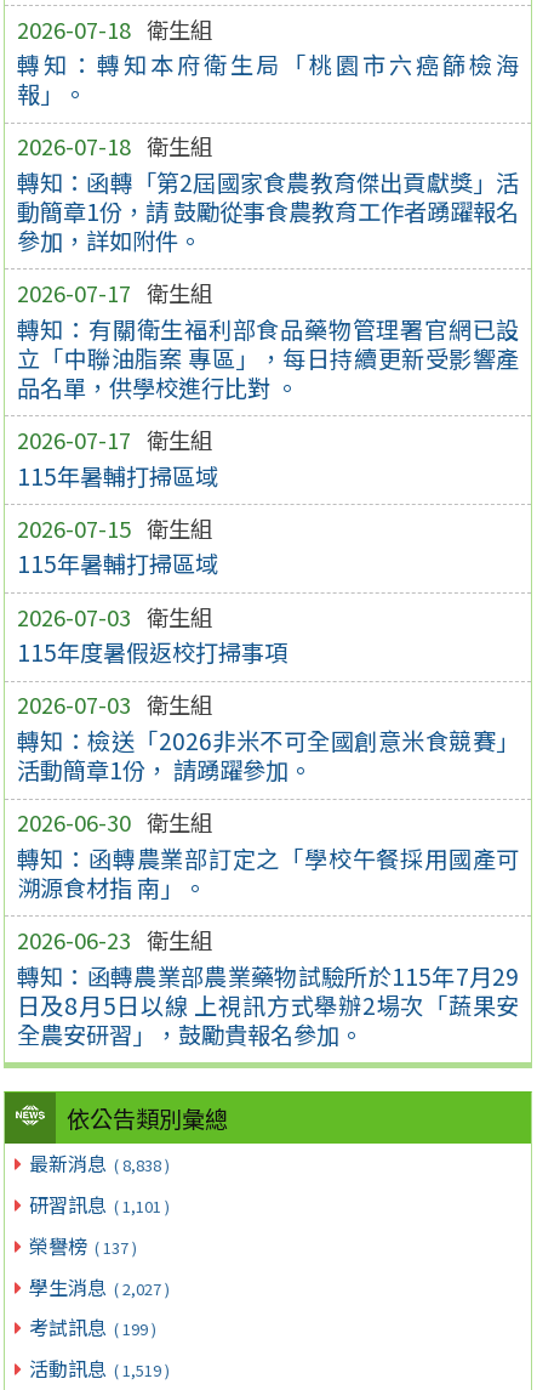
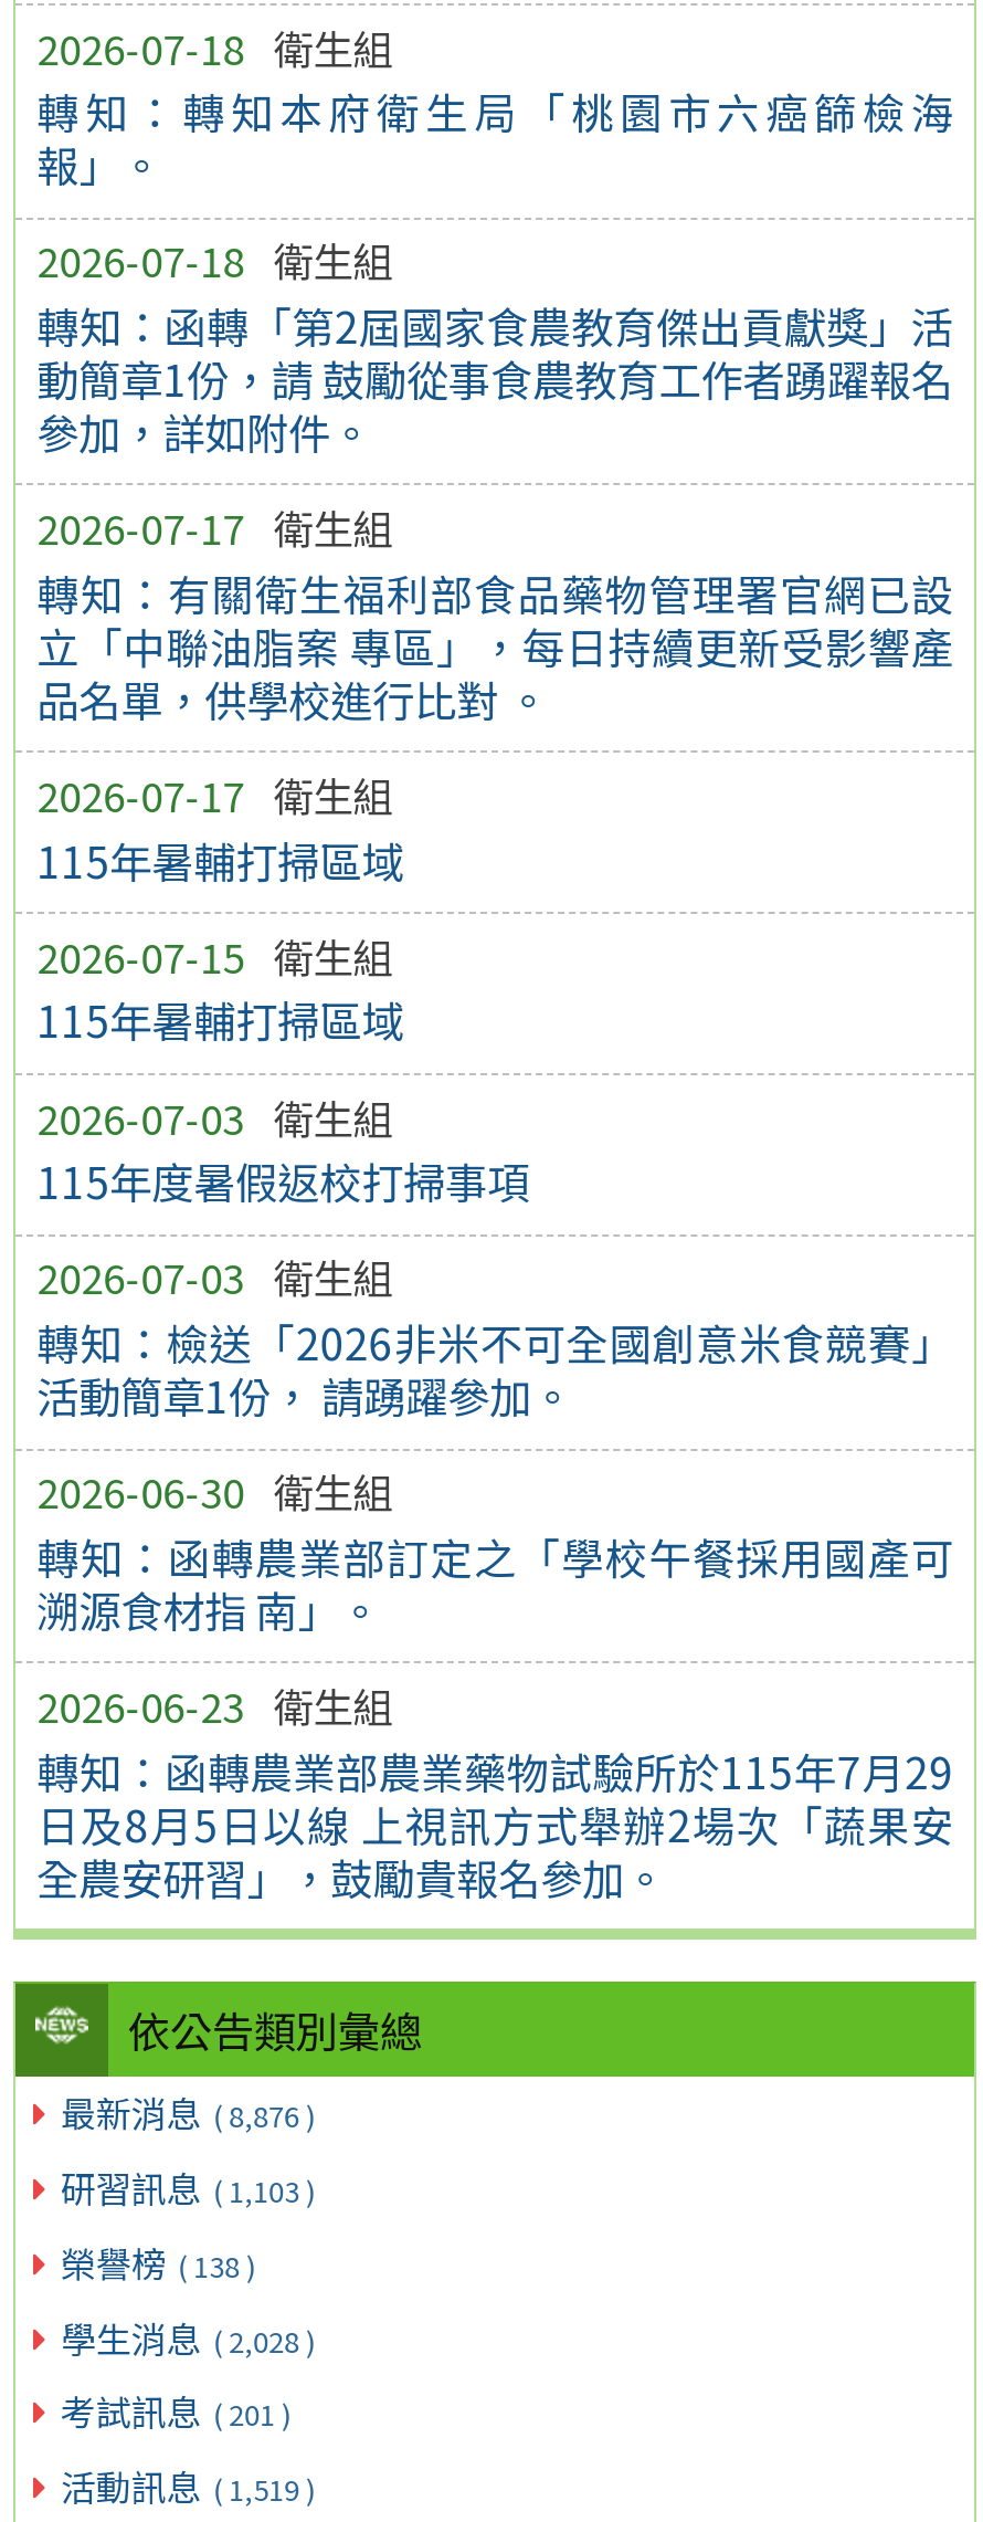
[30,1149,169,1178] 最新消息 ( 8,838 ) -> [61,2086,315,2139] 最新消息 ( 8,876 )
[30,1190,169,1219] 研習訊息 ( 1,101 ) -> [61,2161,315,2214] 研習訊息 ( 1,103 )
[30,1231,137,1260] 榮譽榜 ( 137 ) -> [61,2235,256,2288] 榮譽榜 ( 138 )
[30,1272,169,1301] 學生消息 ( 2,027 ) -> [61,2310,315,2363] 學生消息 ( 2,028 )
[30,1313,156,1342] 考試訊息 ( 199 ) -> [61,2385,291,2438] 考試訊息 ( 201 )

